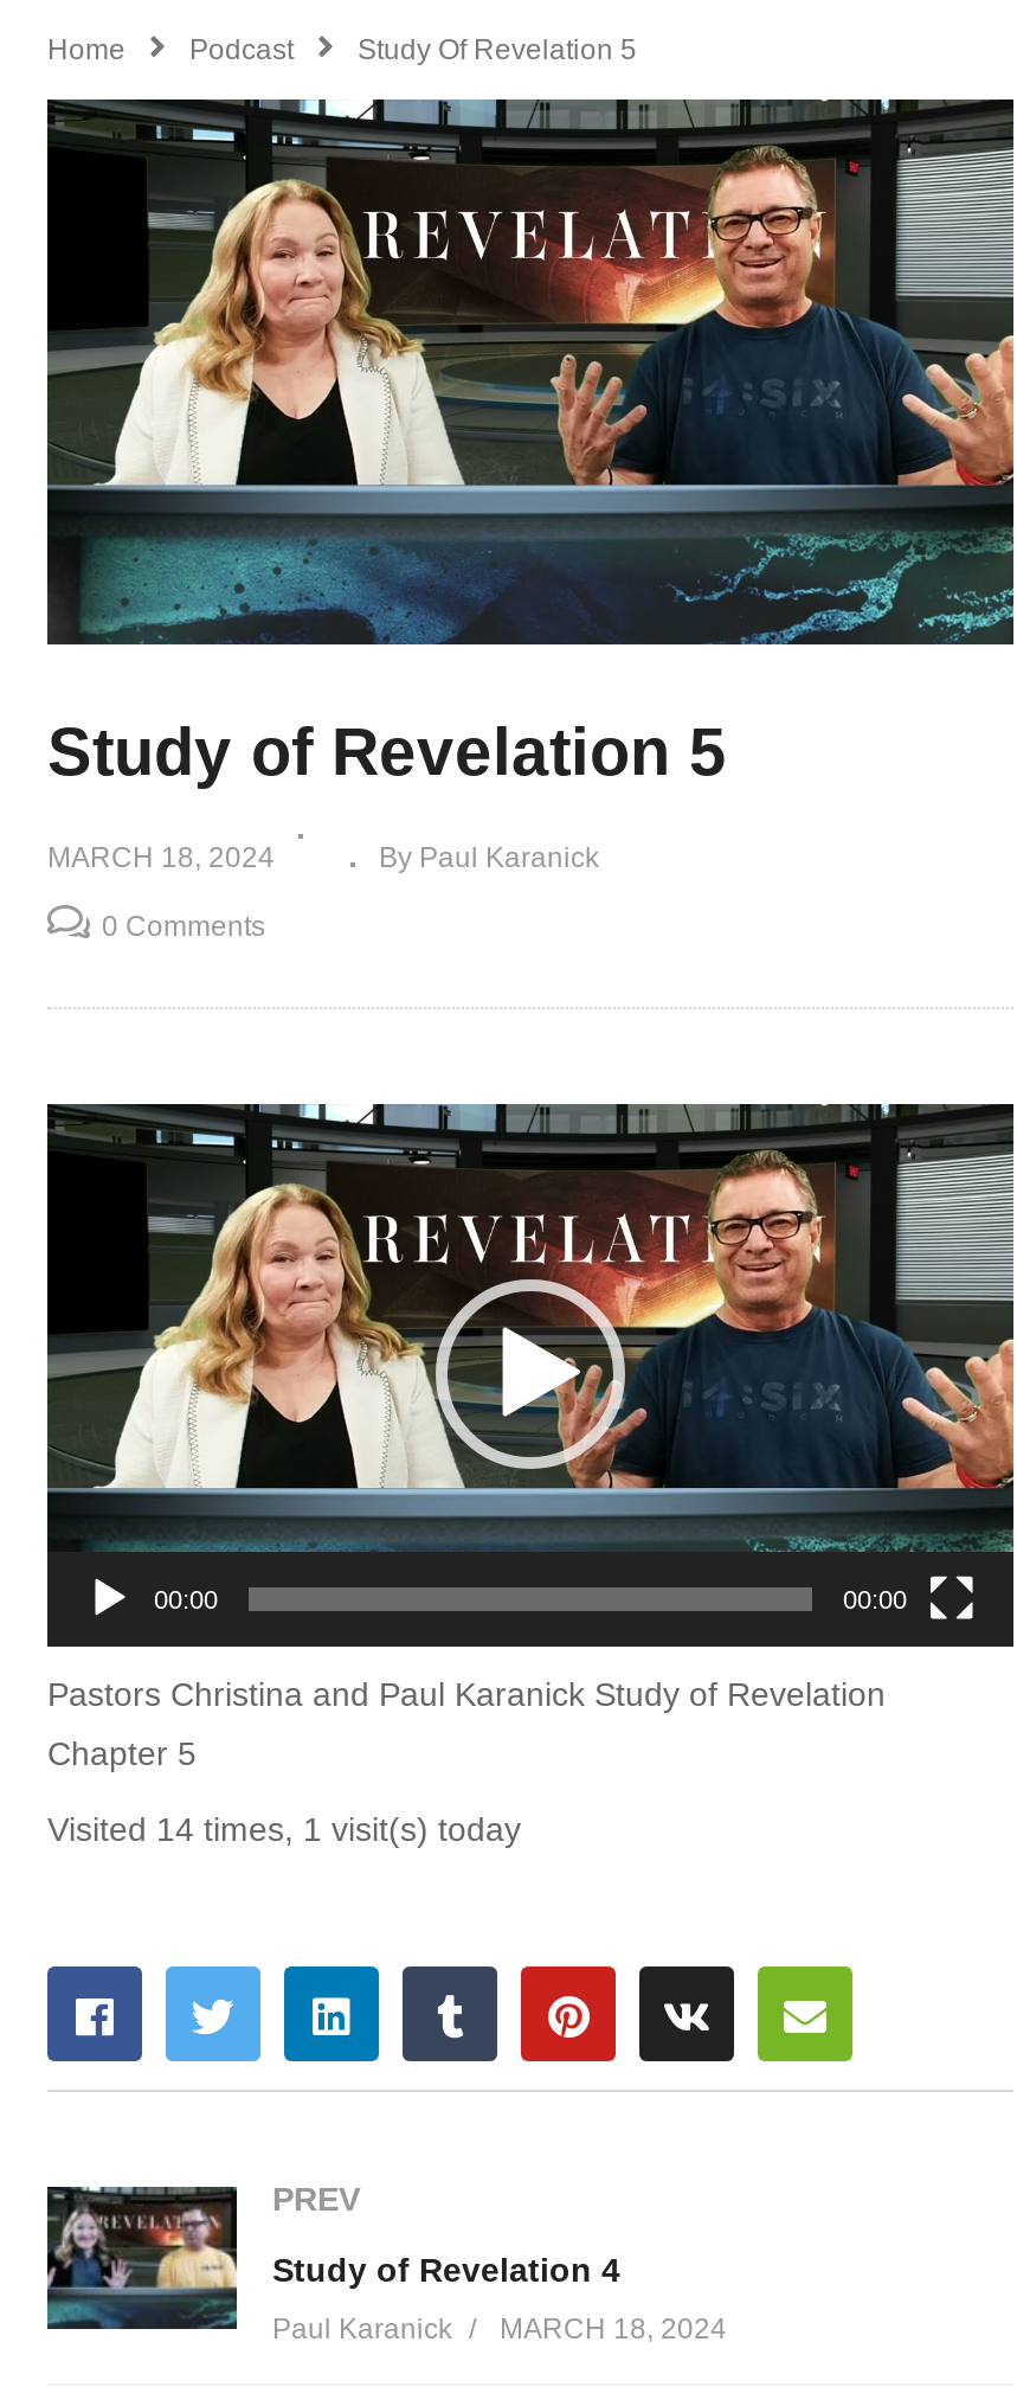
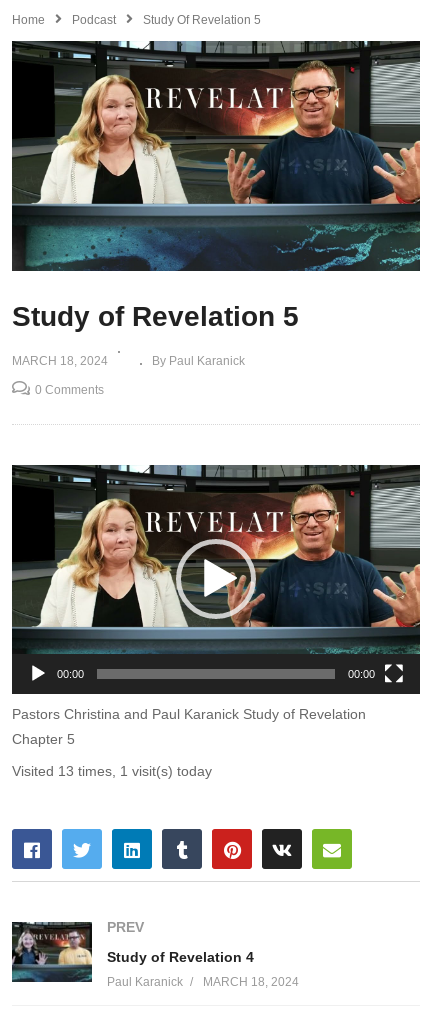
[47,1810,521,1848] Visited 14 times, 1 visit(s) today -> [12,763,212,779] Visited 13 times, 1 visit(s) today

